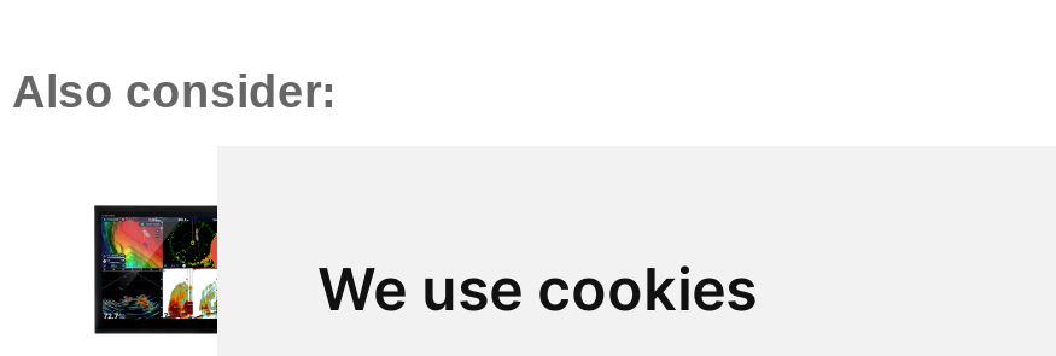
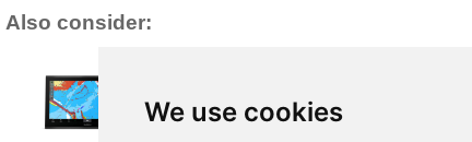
[92,204,220,337] [image] -> [43,74,99,132] [image]

